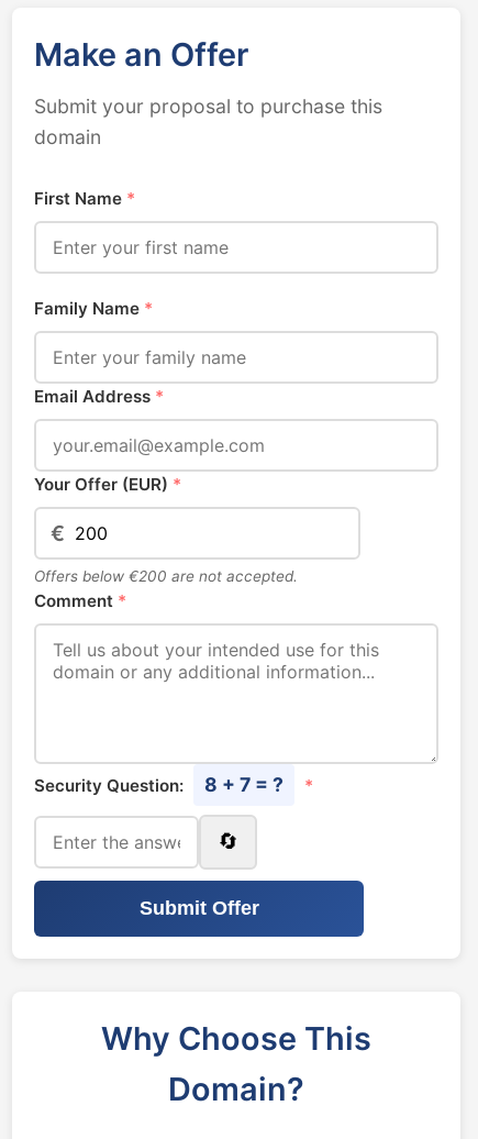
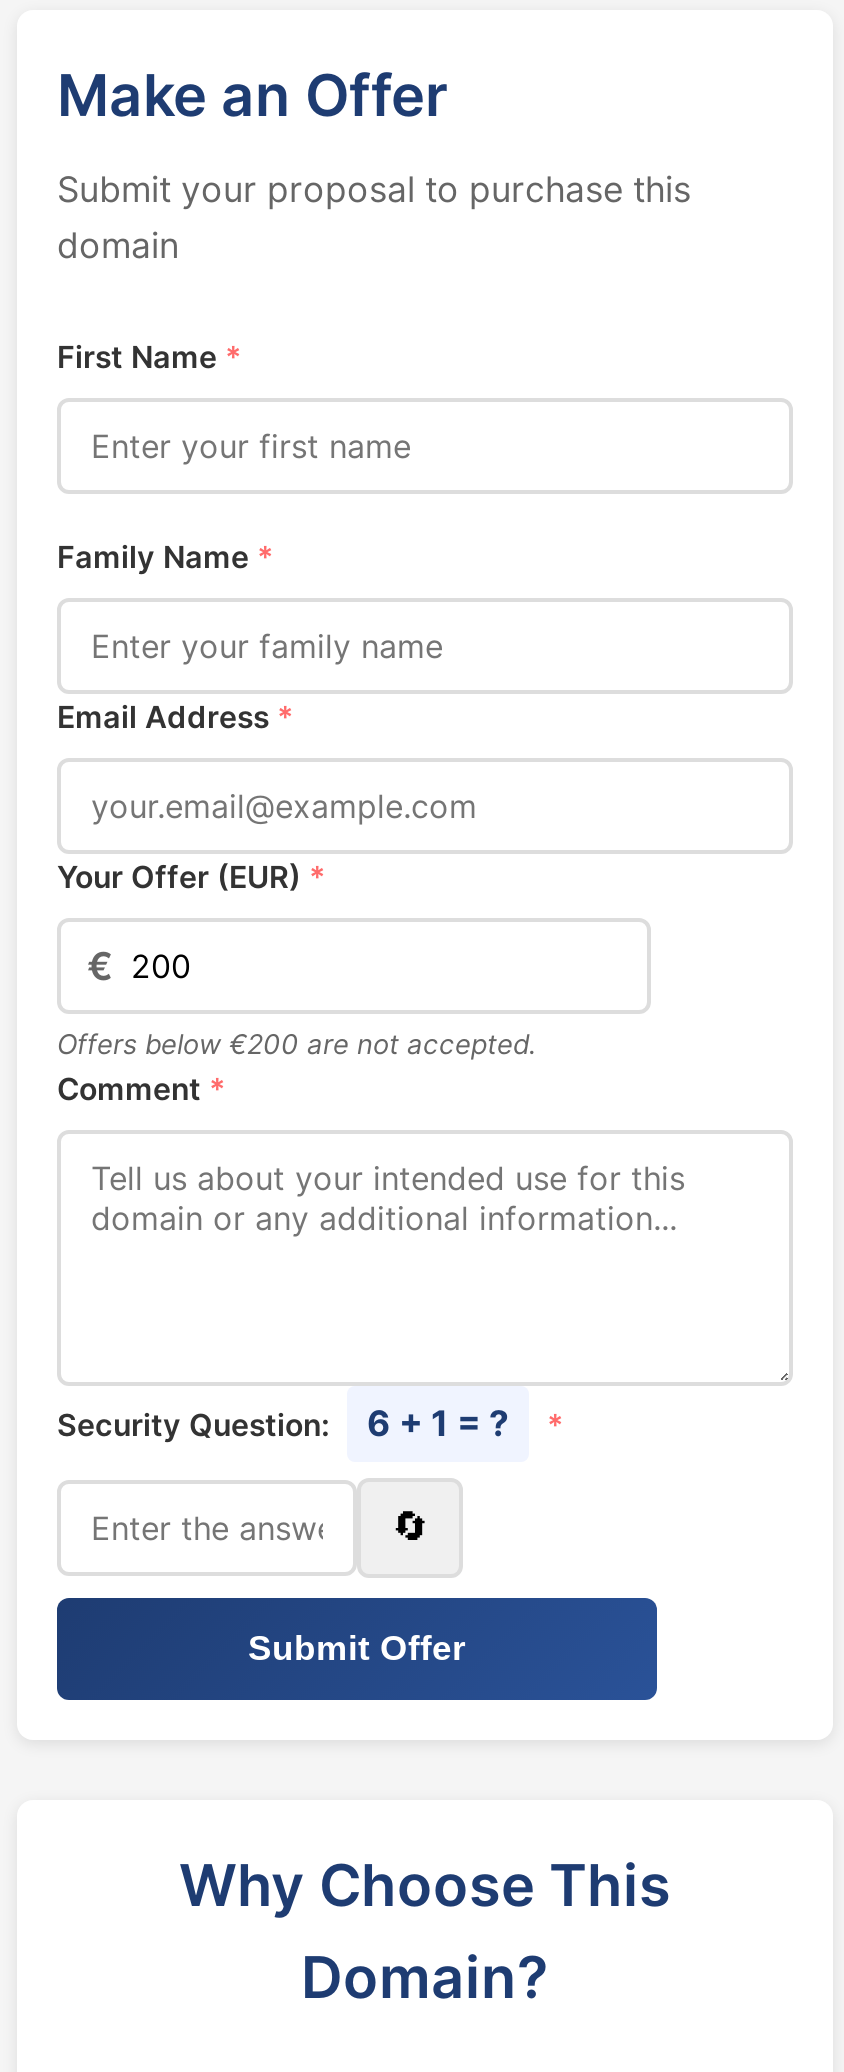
[204,773,284,796] 8 + 7 = ? -> [367,1402,509,1444] 6 + 1 = ?

